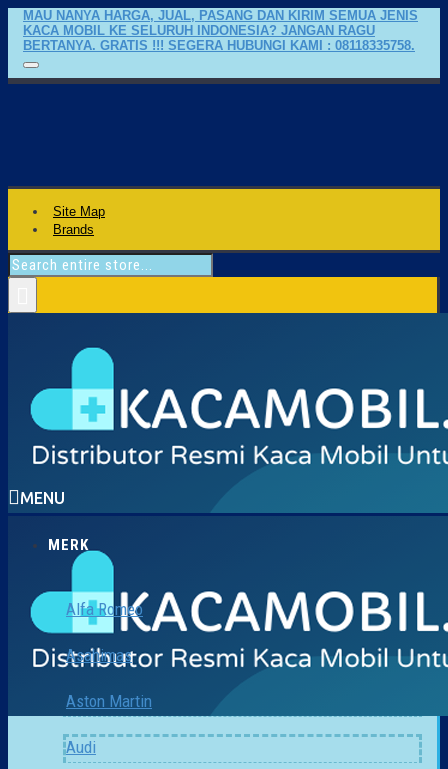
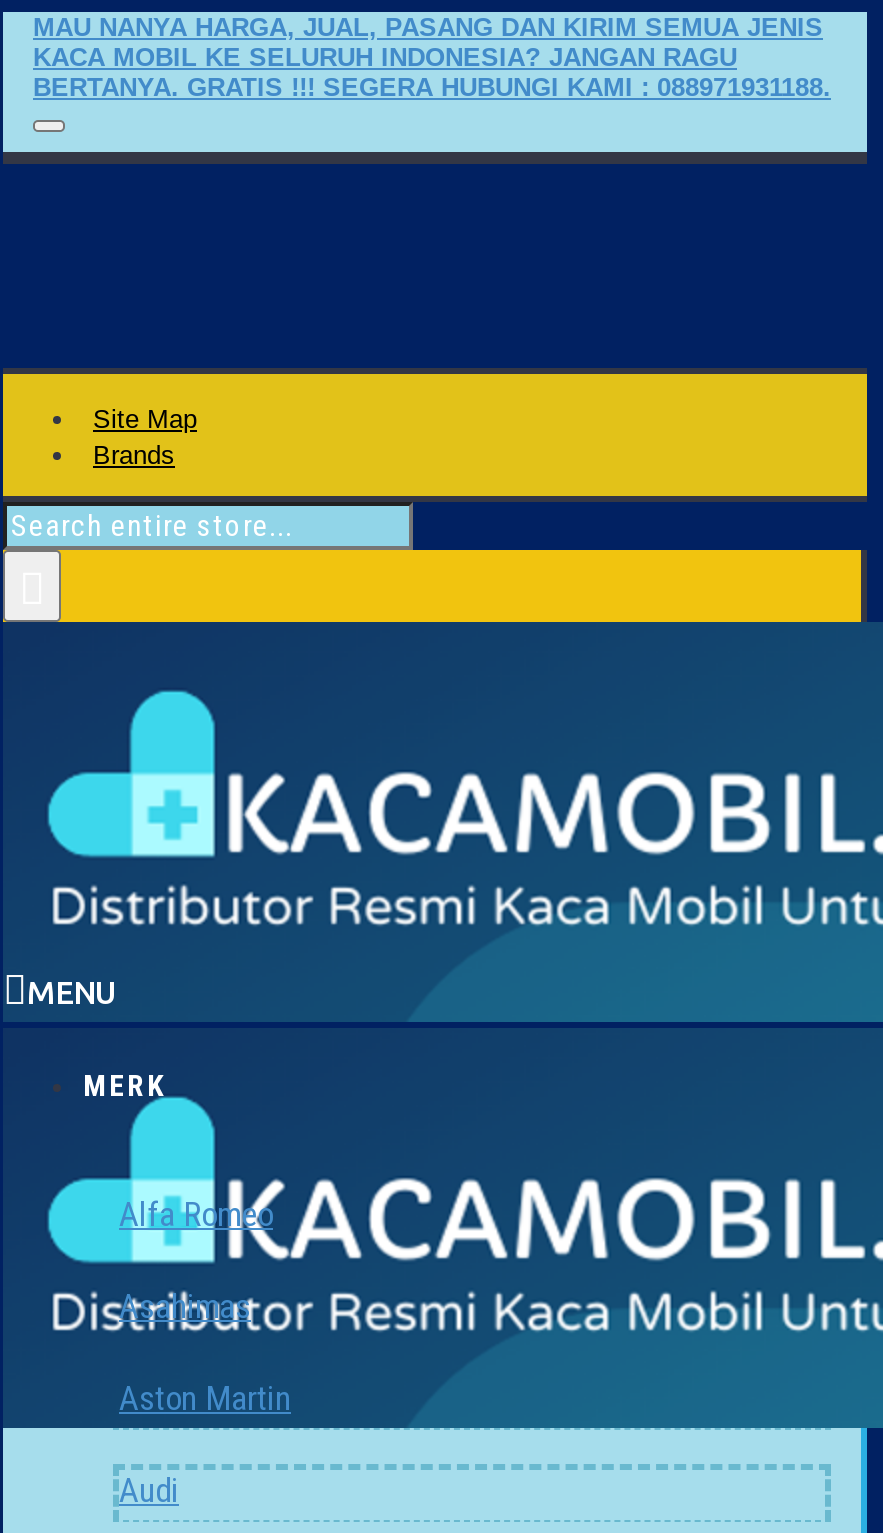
[23,38,415,53] BERTANYA. GRATIS !!! SEGERA HUBUNGI KAMI : 08118335758. -> [33,72,831,102] BERTANYA. GRATIS !!! SEGERA HUBUNGI KAMI : 088971931188.

